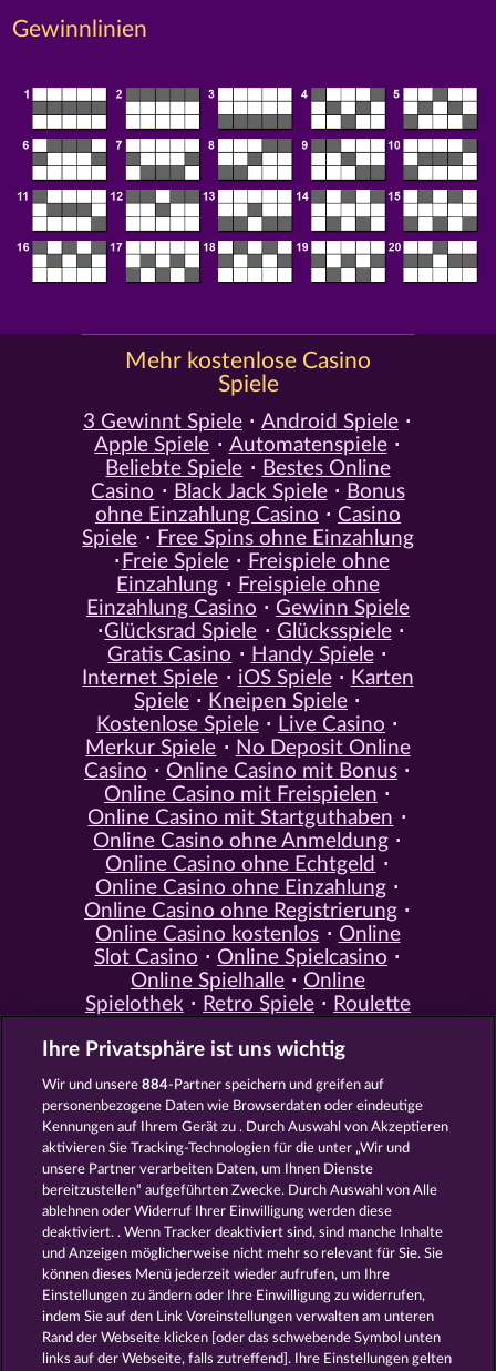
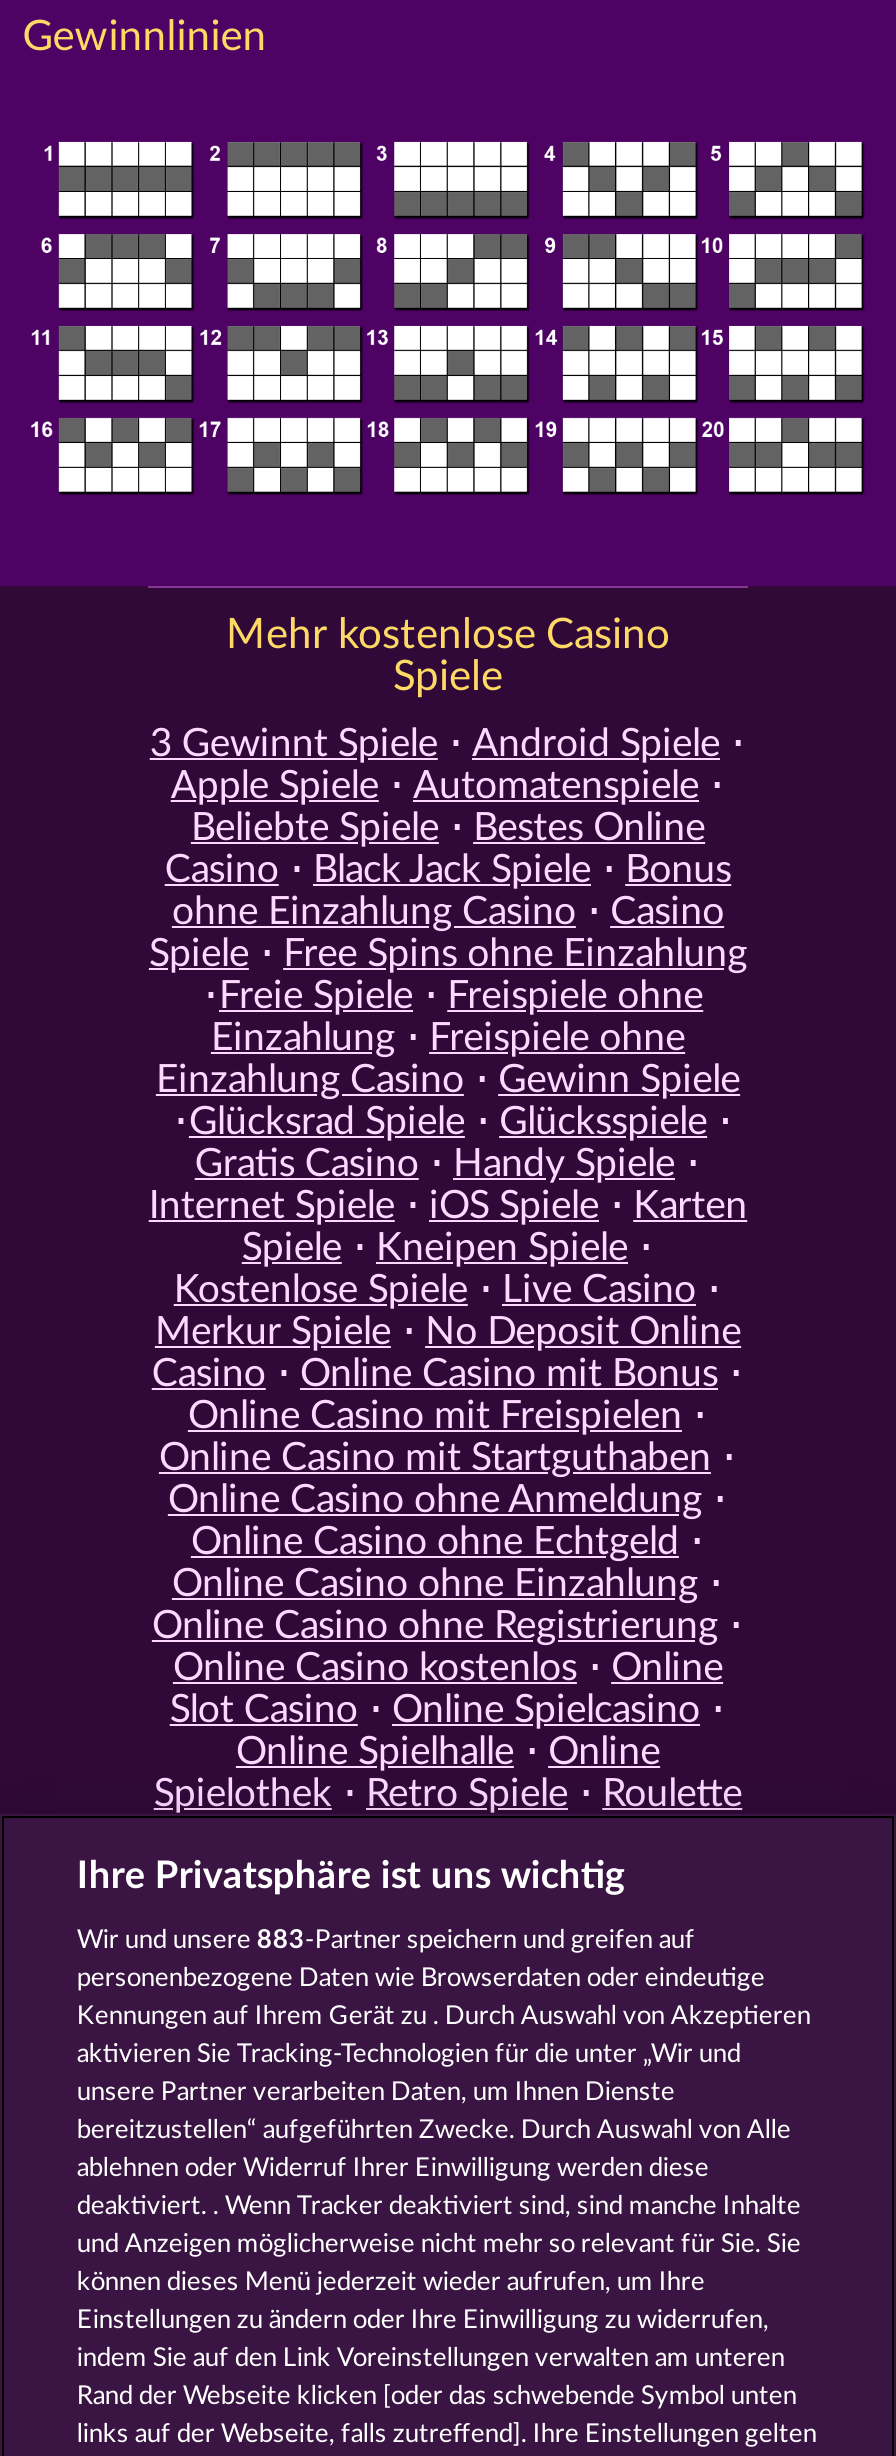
[43,1078,385,1093] Wir und unsere 884-Partner speichern und greifen auf -> [77,1928,695,1954] Wir und unsere 883-Partner speichern und greifen auf

